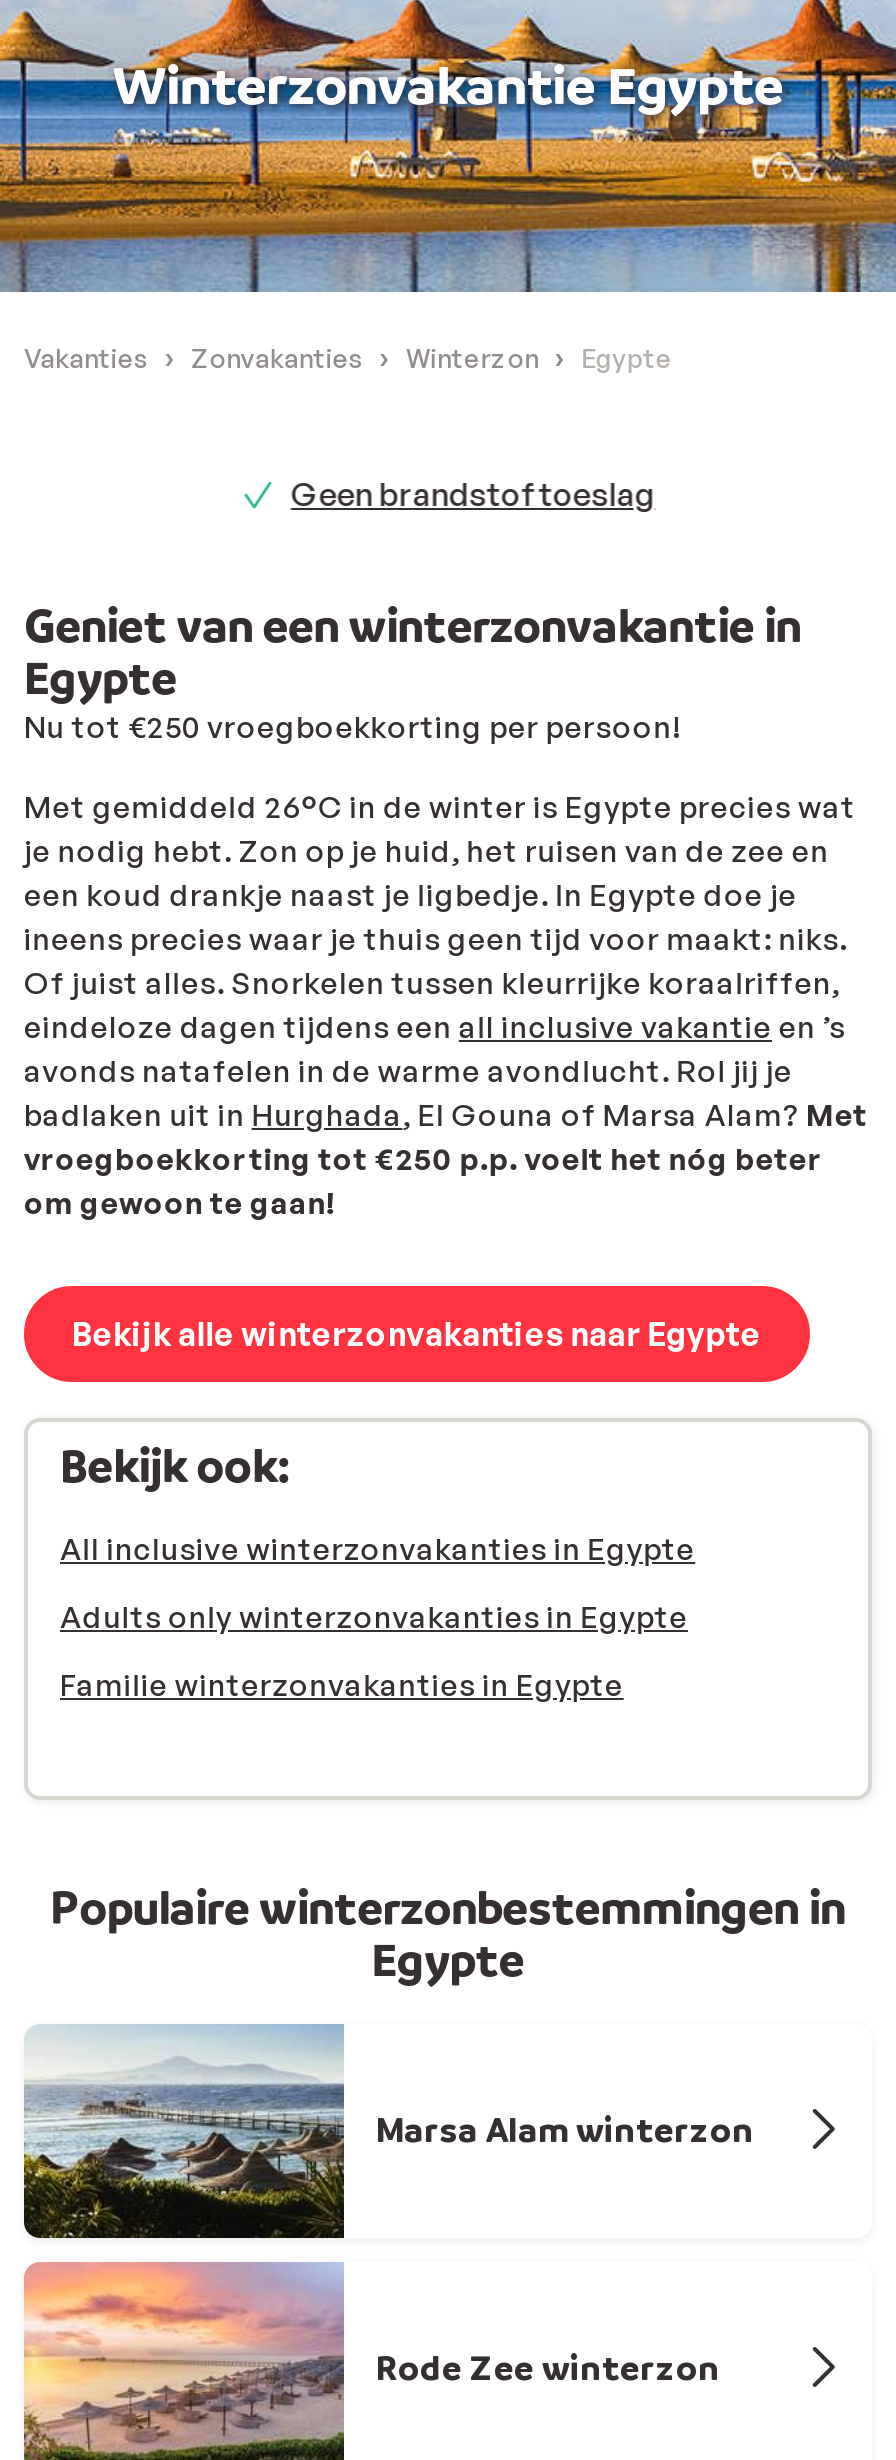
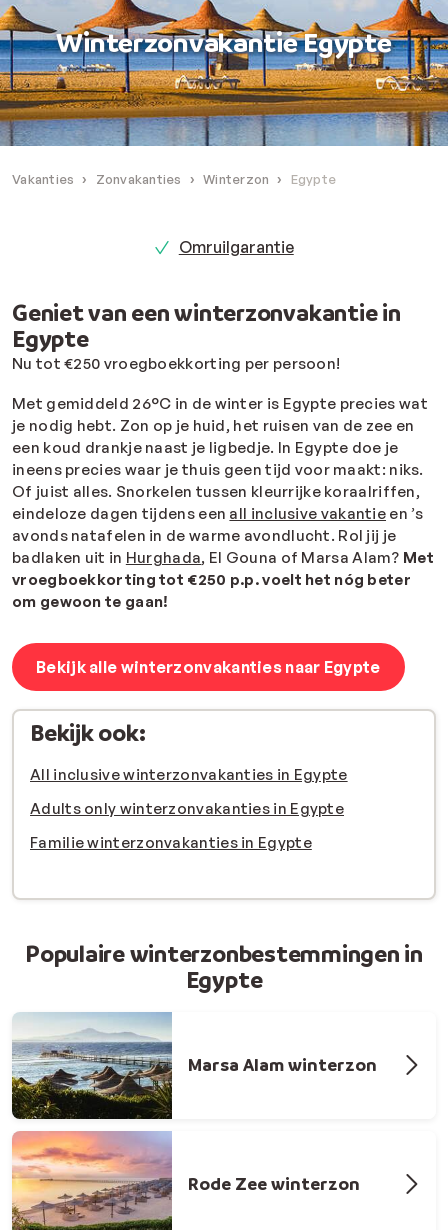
[290,474,654,514] Geen brandstoftoeslag -> [179,237,294,257] Omruilgarantie

